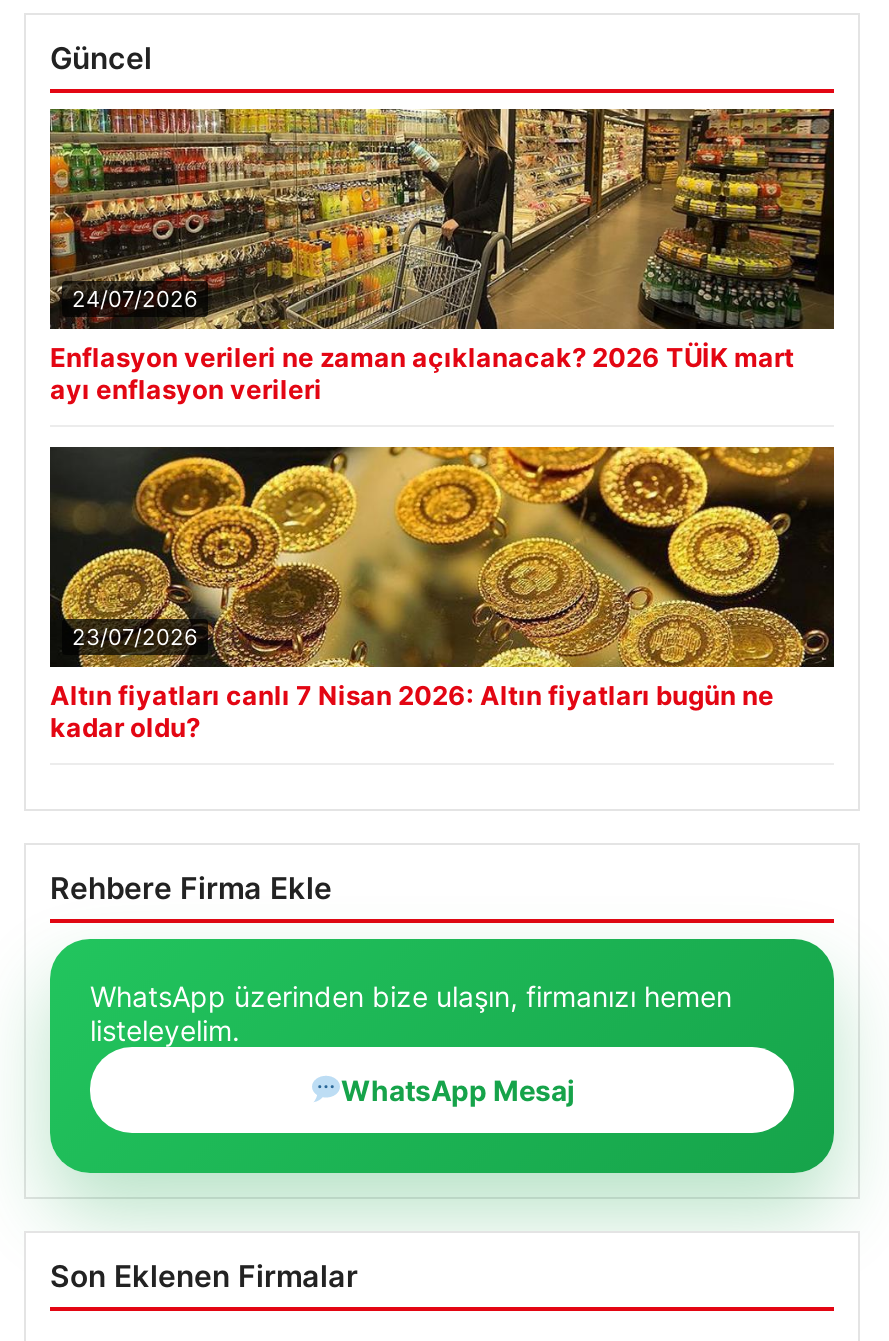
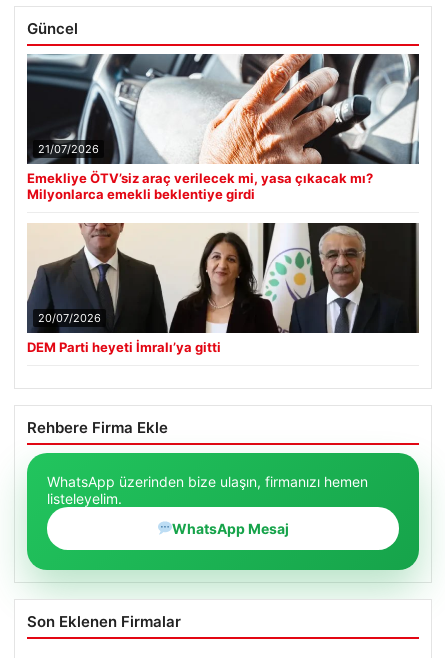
[48,107,836,331] [image] | 24/07/2026 -> [26,53,420,165] [image] | 21/07/2026
[50,341,794,405] Enflasyon verileri ne zaman açıklanacak? 2026 TÜİK mart | ayı enflasyon verileri -> [27,170,373,202] Emekliye ÖTV’siz araç verilecek mi, yasa çıkacak mı? | Milyonlarca emekli beklentiye girdi
[48,445,836,663] [image] | 23/07/2026 -> [27,222,420,331] [image] | 20/07/2026
[50,679,774,743] Altın fiyatları canlı 7 Nisan 2026: Altın fiyatları bugün ne | kadar oldu? -> [27,339,221,355] DEM Parti heyeti İmralı’ya gitti

